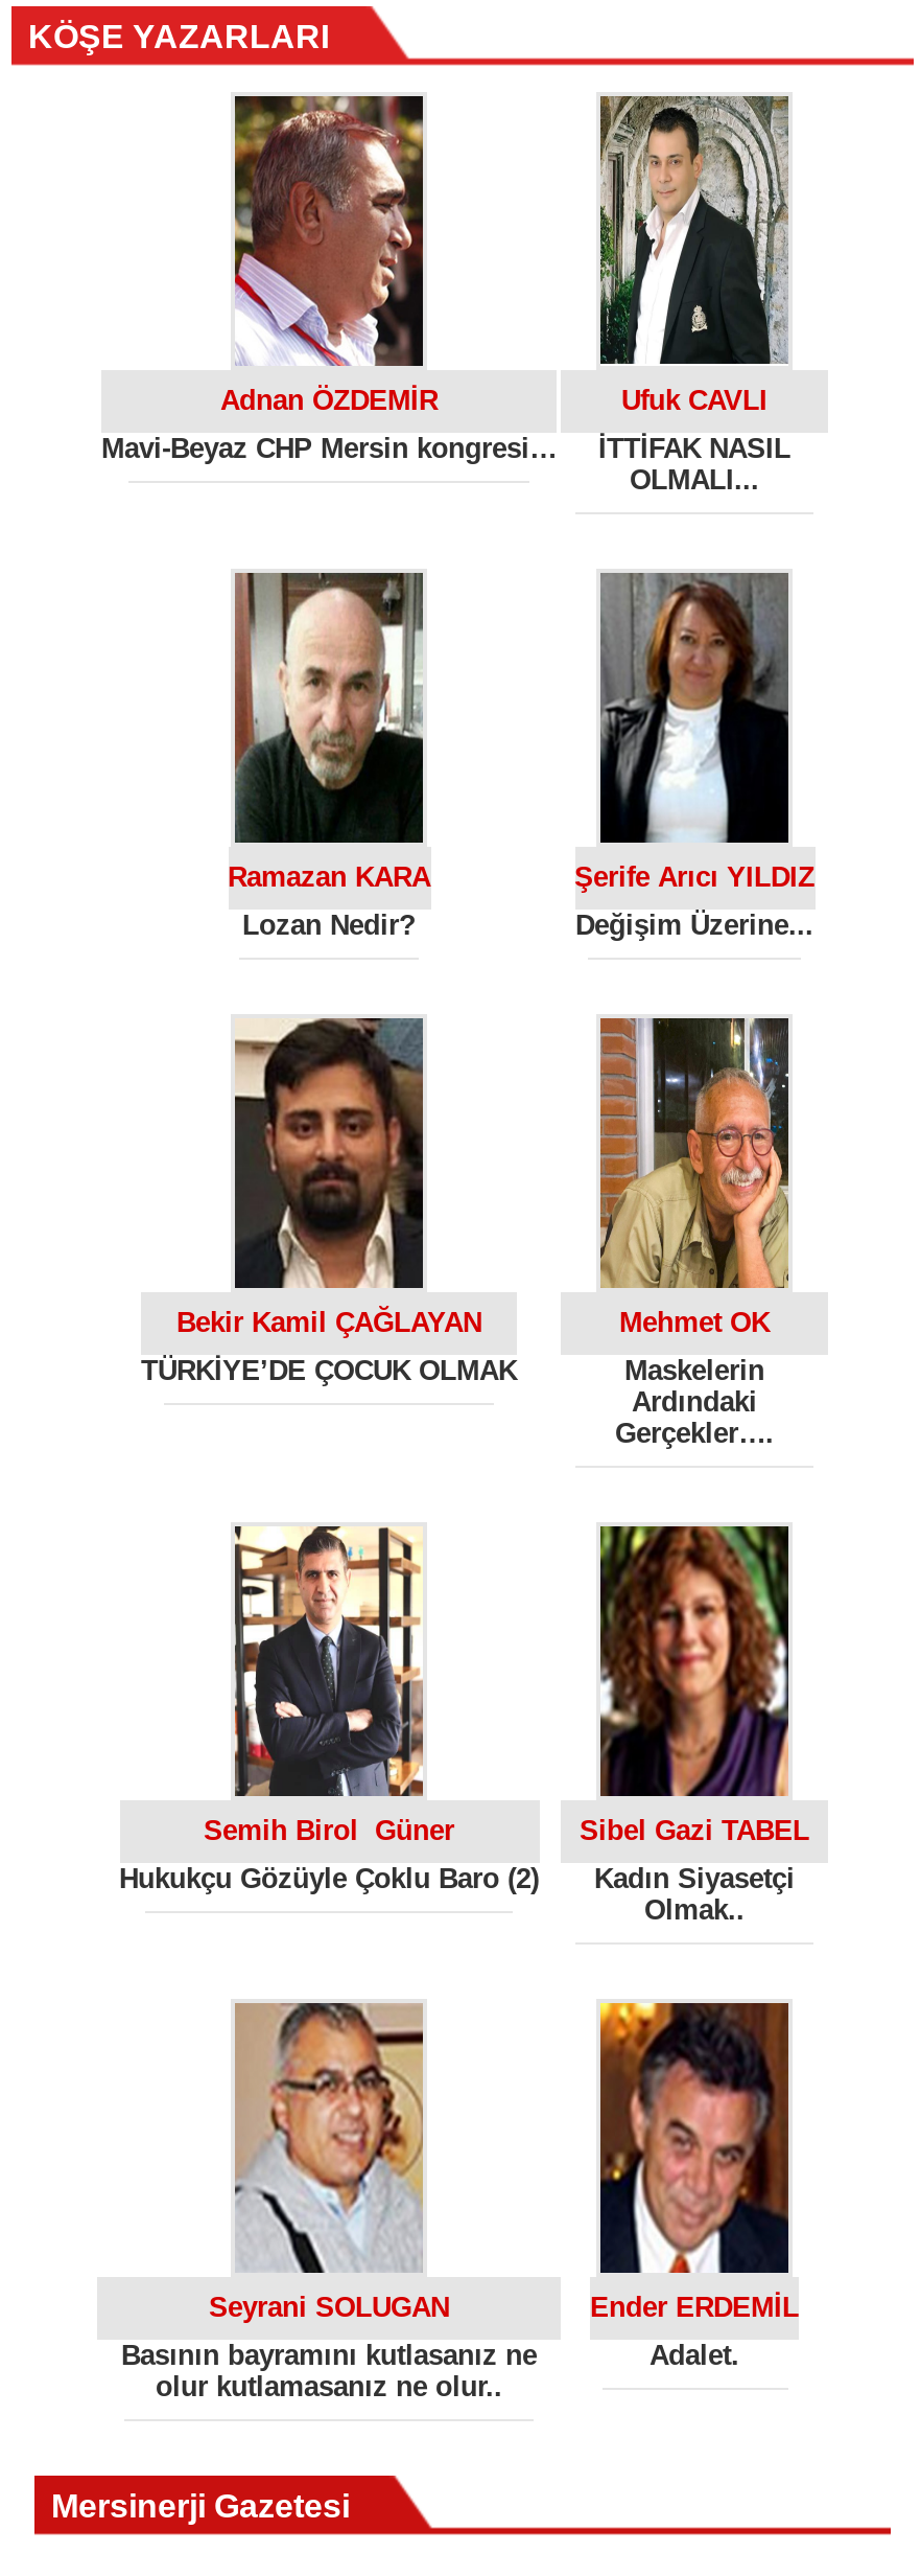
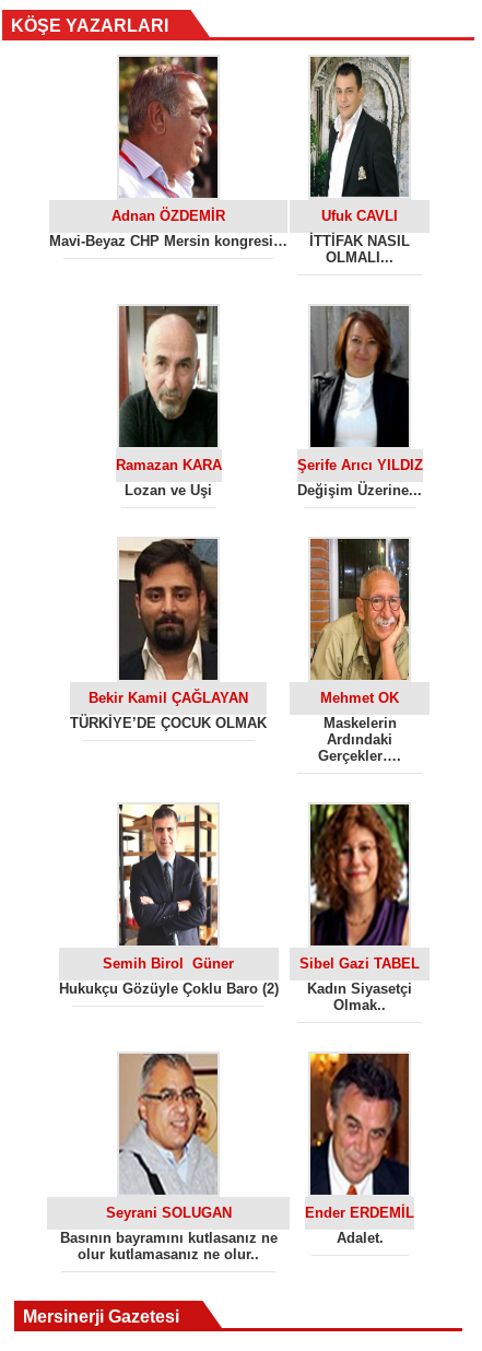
[242,910,416,941] Lozan Nedir? -> [125,482,212,499] Lozan ve Uşi

